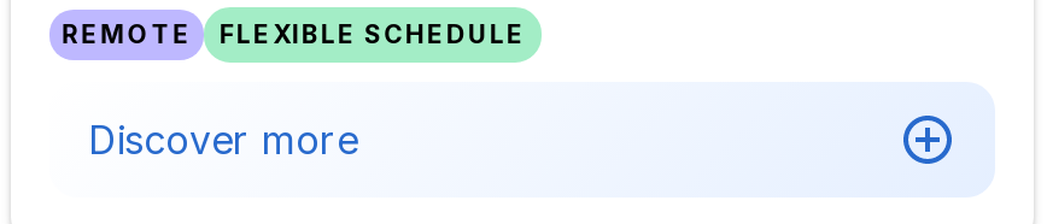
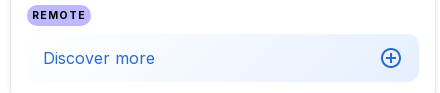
[220,19,526,51] FLEXIBLE SCHEDULE -> none

